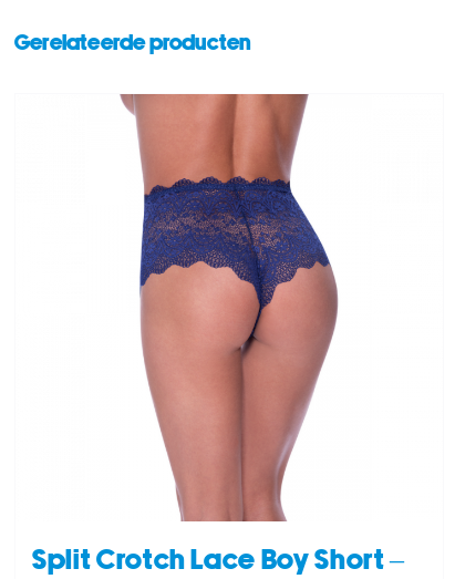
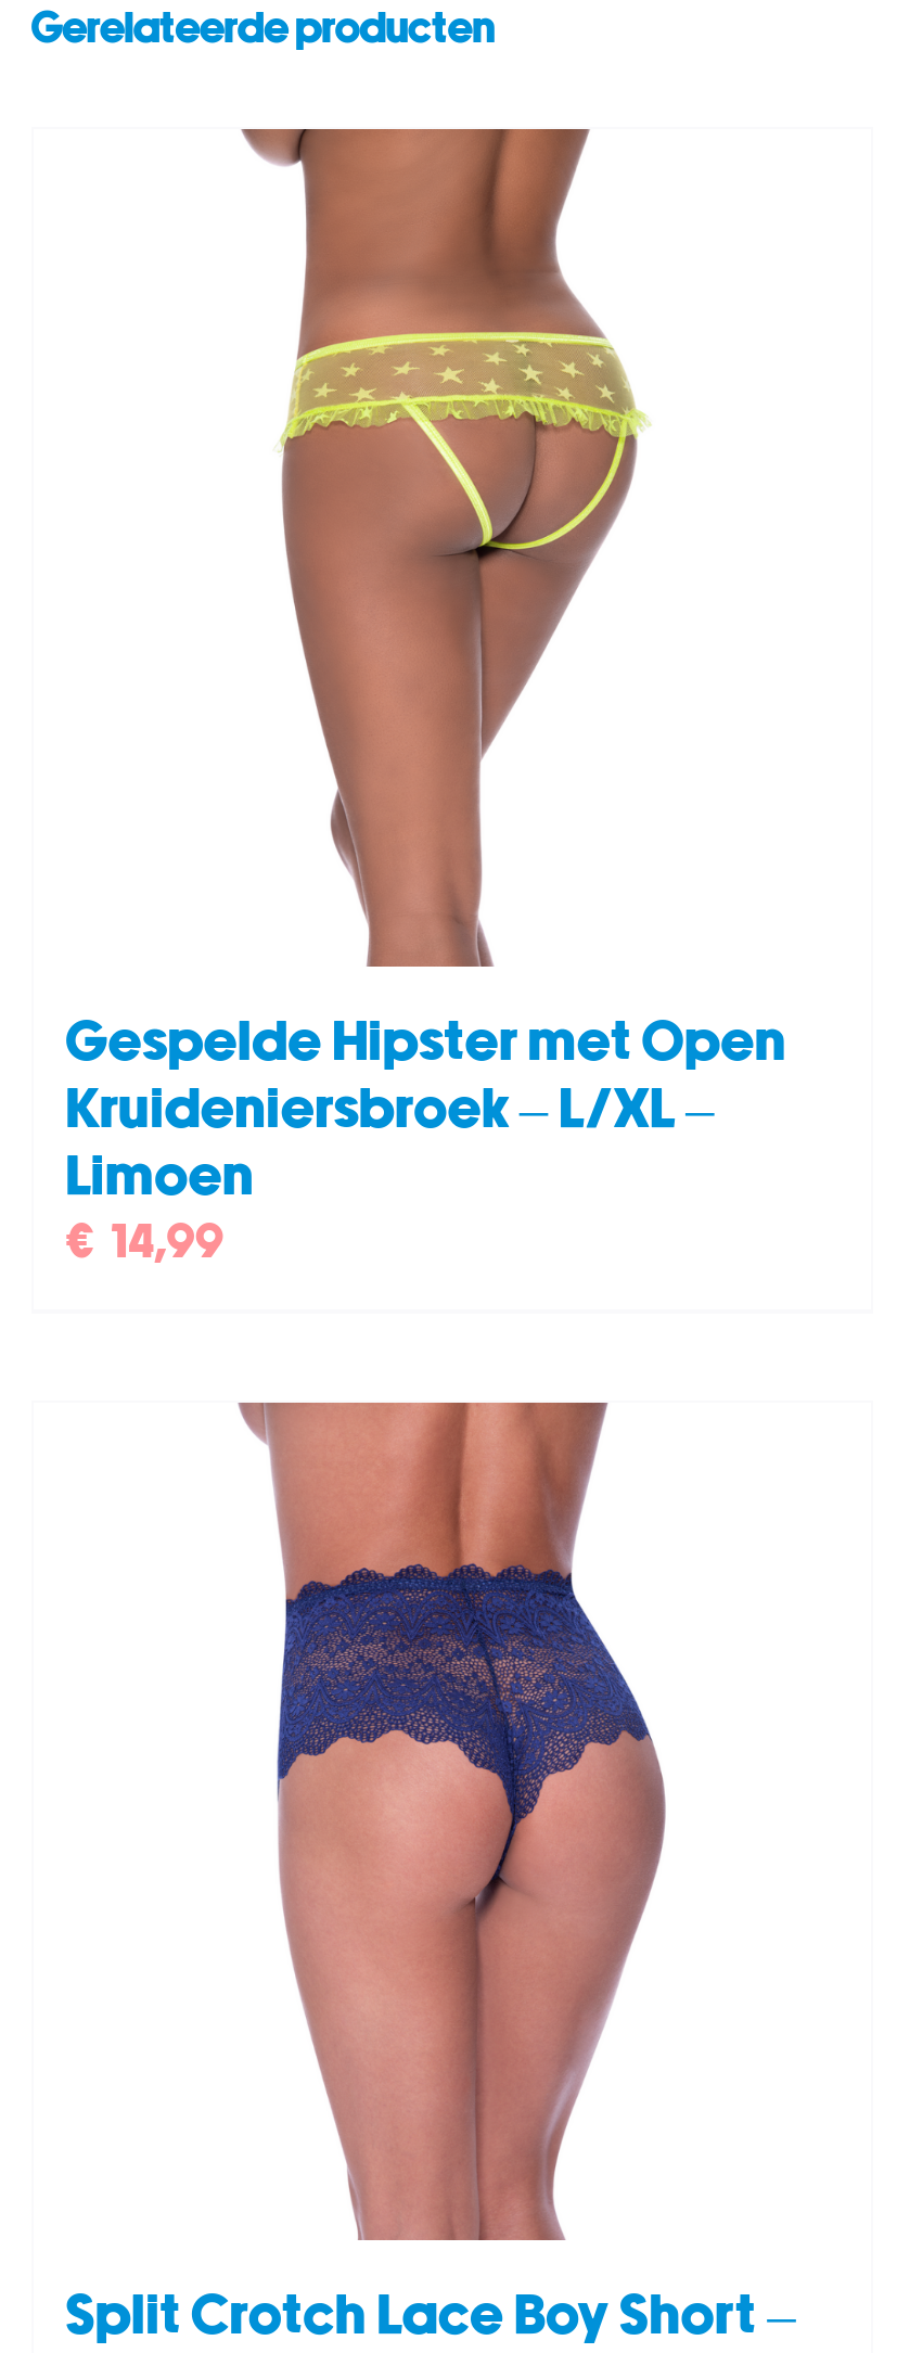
none -> [66,127,787,1266] [image] | Gespelde Hipster met Open | Kruideniersbroek – L/XL – | Limoen | €14,99

